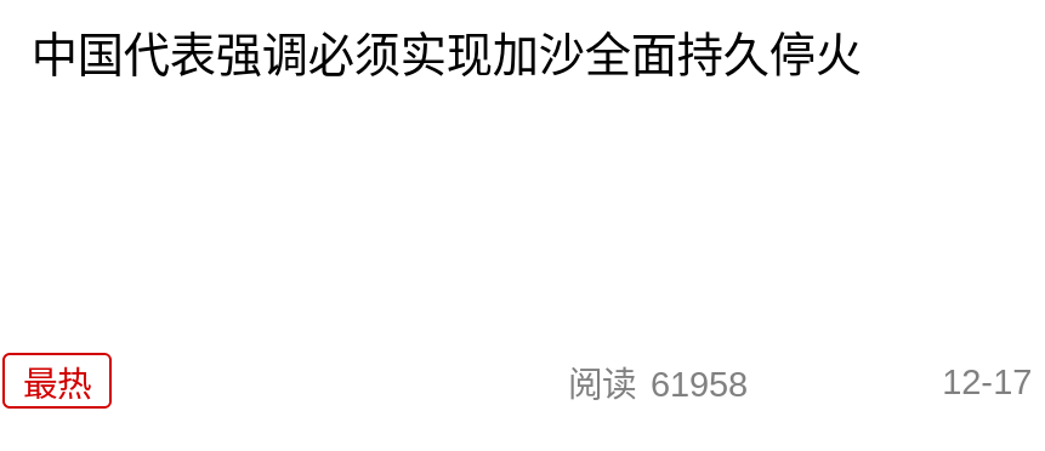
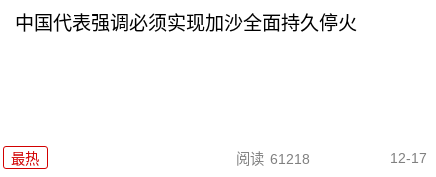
[568,365,747,404] 阅读 61958 -> [236,151,310,167] 阅读 61218

